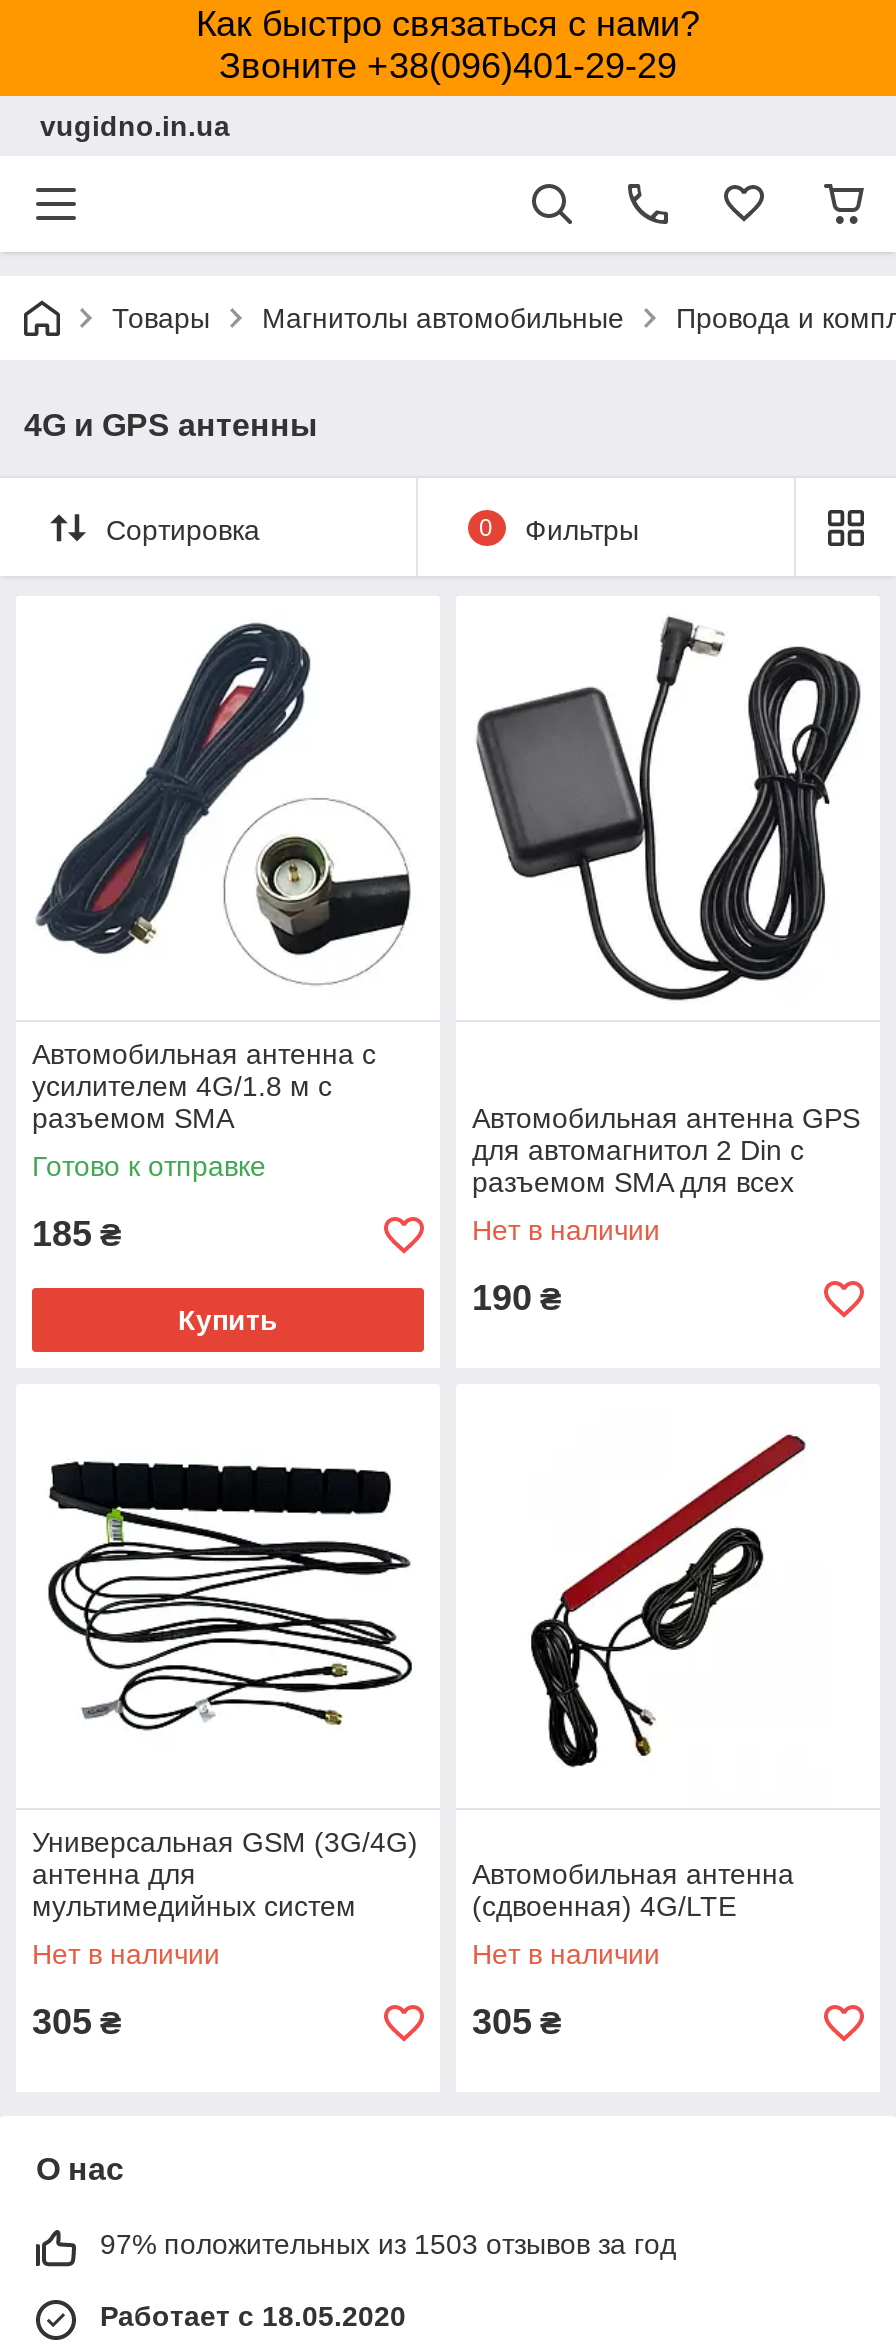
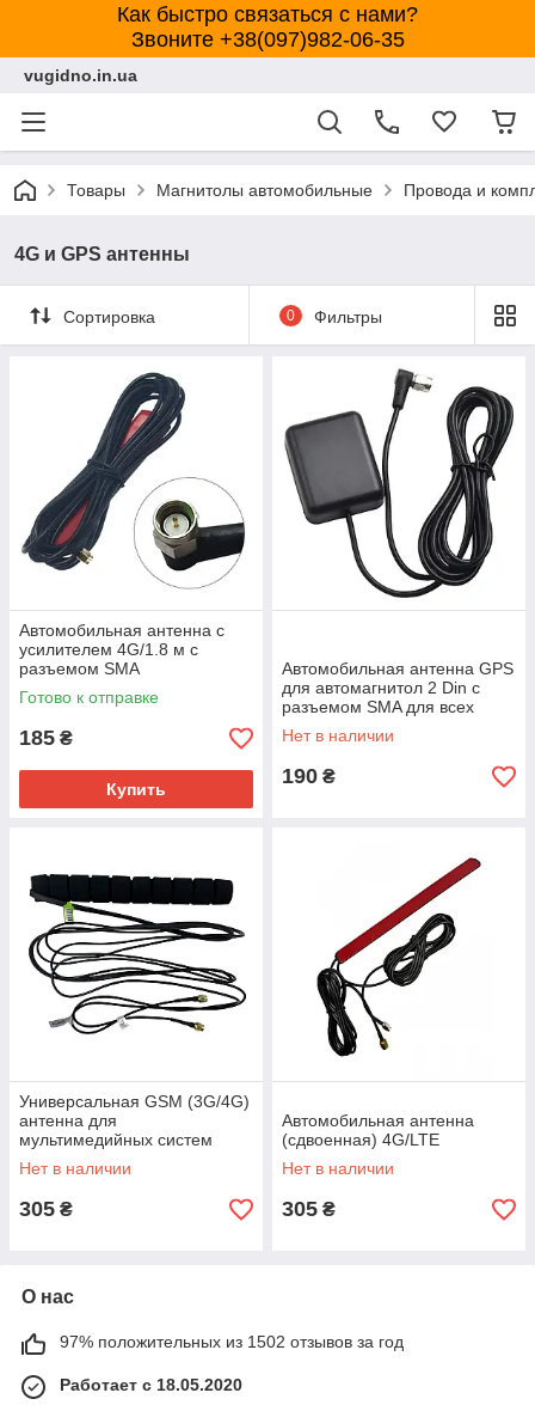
[219,46,677,86] Звоните +38(096)401-29-29 -> [131,28,404,51] Звоните +38(097)982-06-35
[100,2228,676,2260] 97% положительных из 1503 отзывов за год -> [60,1332,404,1351] 97% положительных из 1502 отзывов за год

